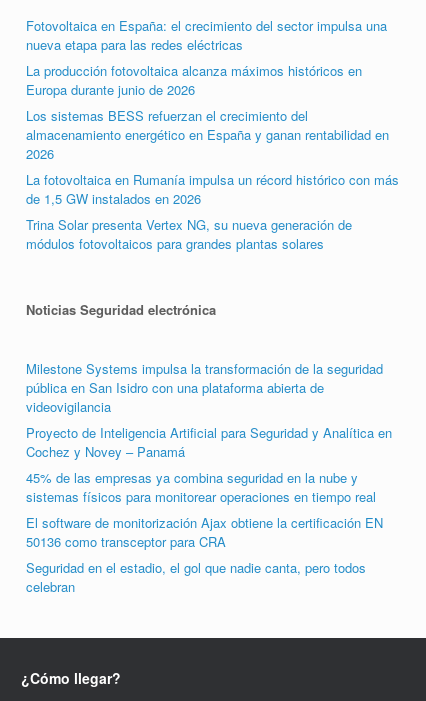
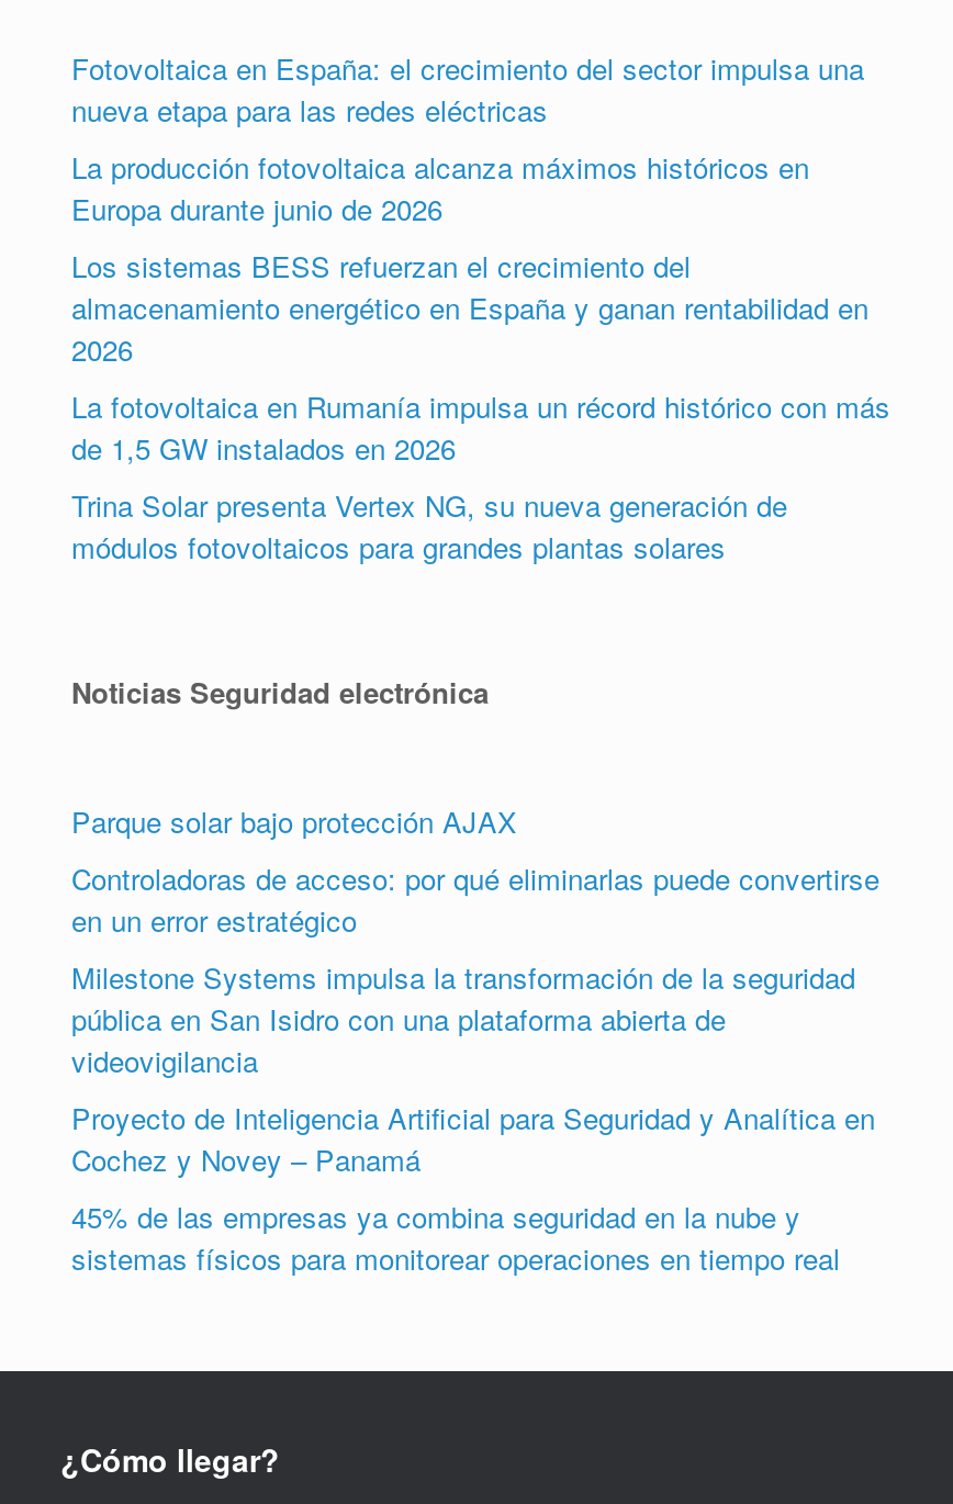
none -> [71,800,879,941] Parque solar bajo protección AJAX | Controladoras de acceso: por qué eliminarlas puede convertirse | en un error estratégico
moved [26,359,392,506] -> [71,956,875,1279]: Milestone Systems impulsa la transformación de la seguridad | pública en San Isidro con una plataforma abierta de | videovigilancia | Proyecto de Inteligencia Artificial para Seguridad y Analítica en | Cochez y Novey – Panamá | 45% de las empresas ya combina seguridad en la nube y | sistemas físicos para monitorear operaciones en tiempo real
[26,513,383,596] El software de monitorización Ajax obtiene la certificación EN | 50136 como transceptor para CRA | Seguridad en el estadio, el gol que nadie canta, pero todos | celebran -> none

